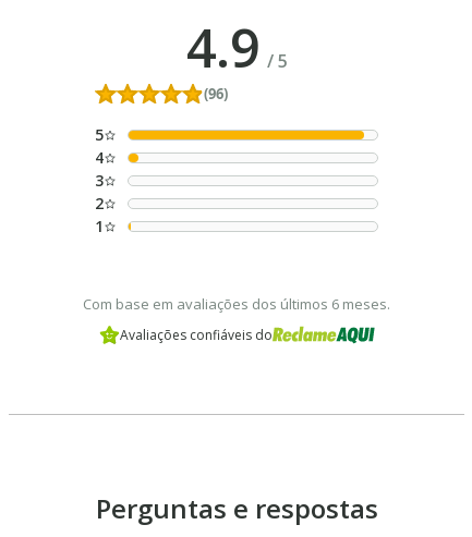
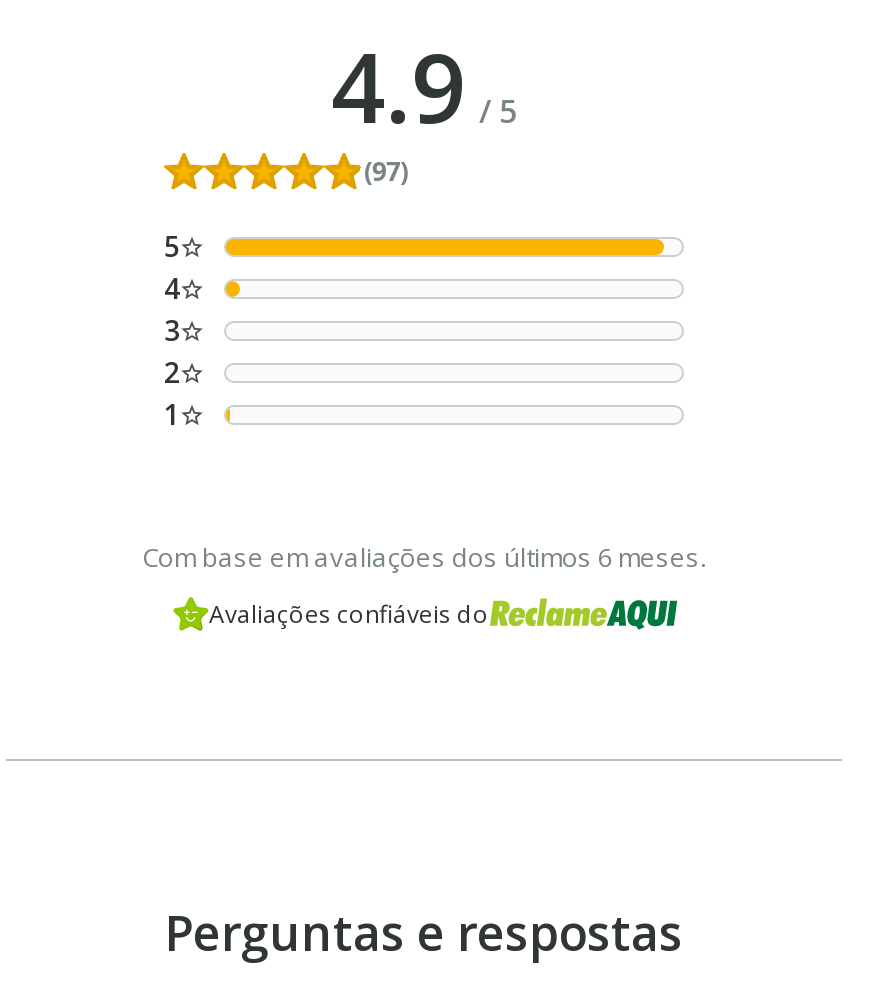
[204,84,228,104] (96) -> [364,153,408,189] (97)

